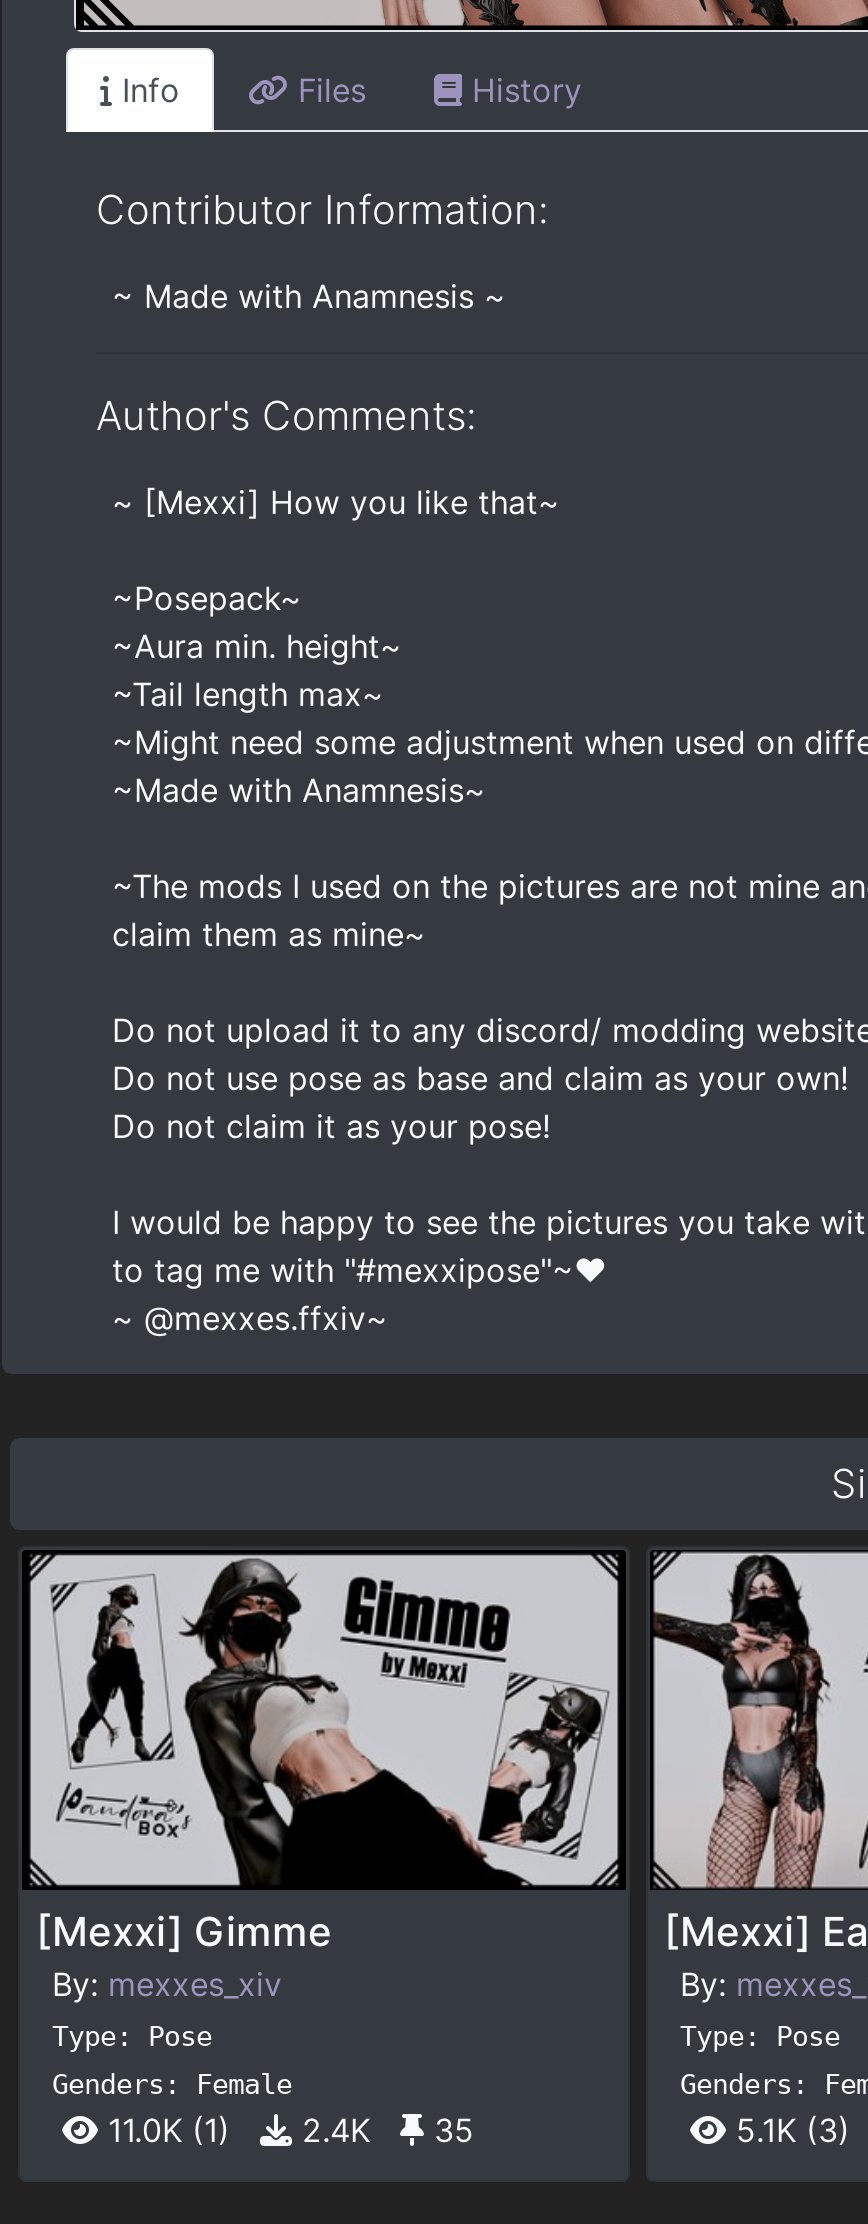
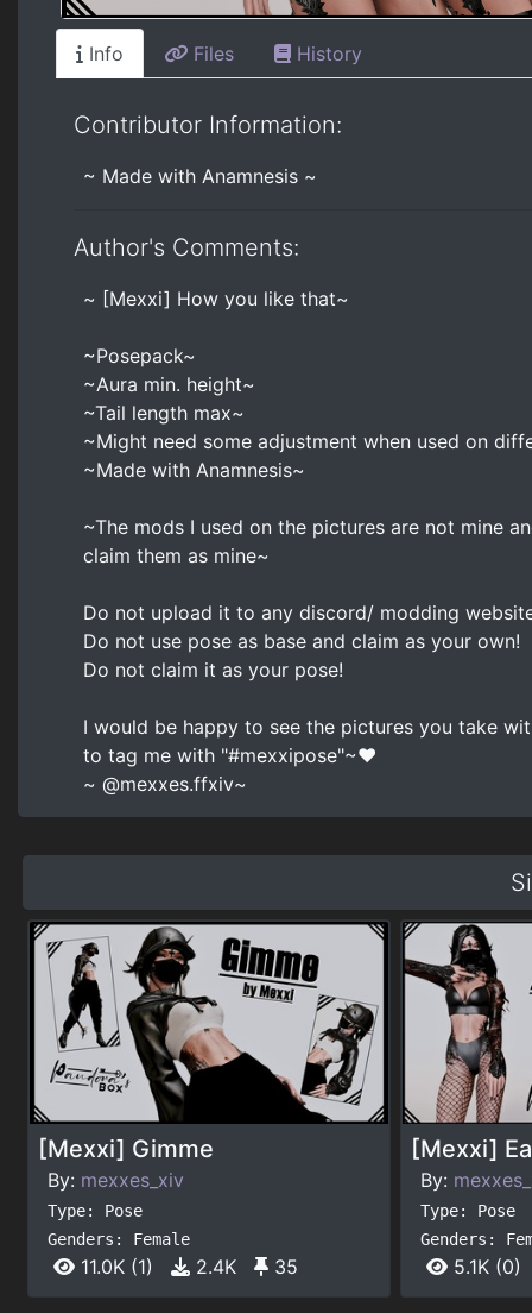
[726,2111,850,2151] 5.1K (3) -> [448,1255,521,1279] 5.1K (0)

